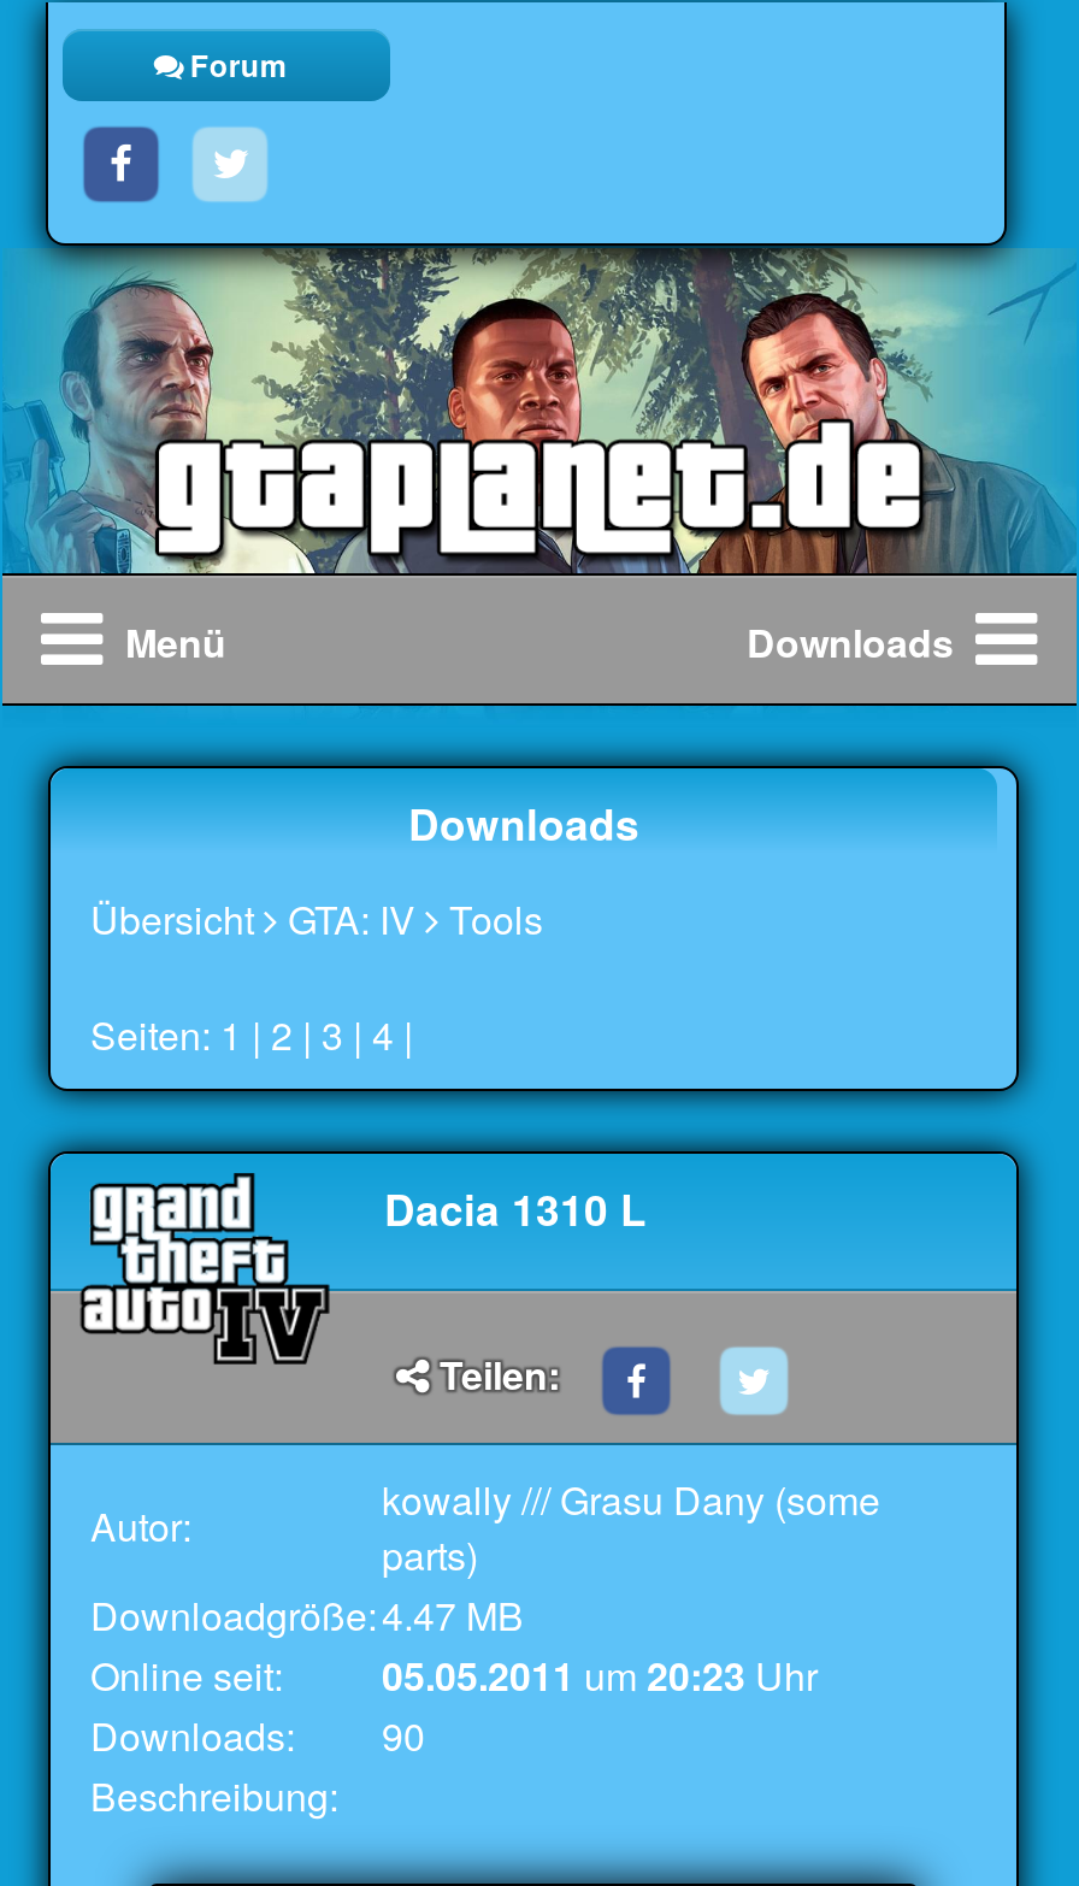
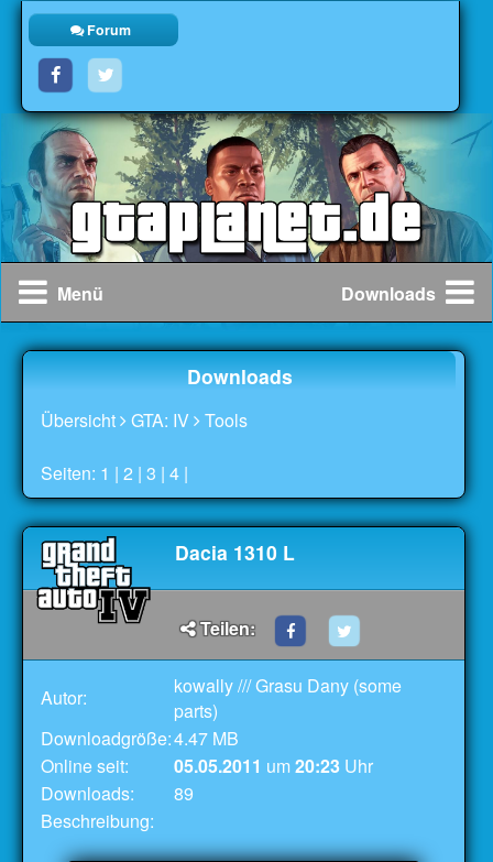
[90,1708,425,1763] Downloads: 90 -> [41,780,194,806] Downloads: 89

